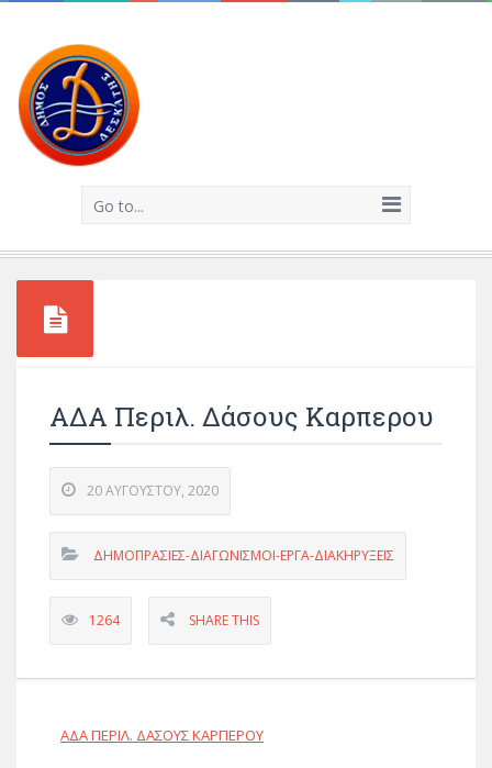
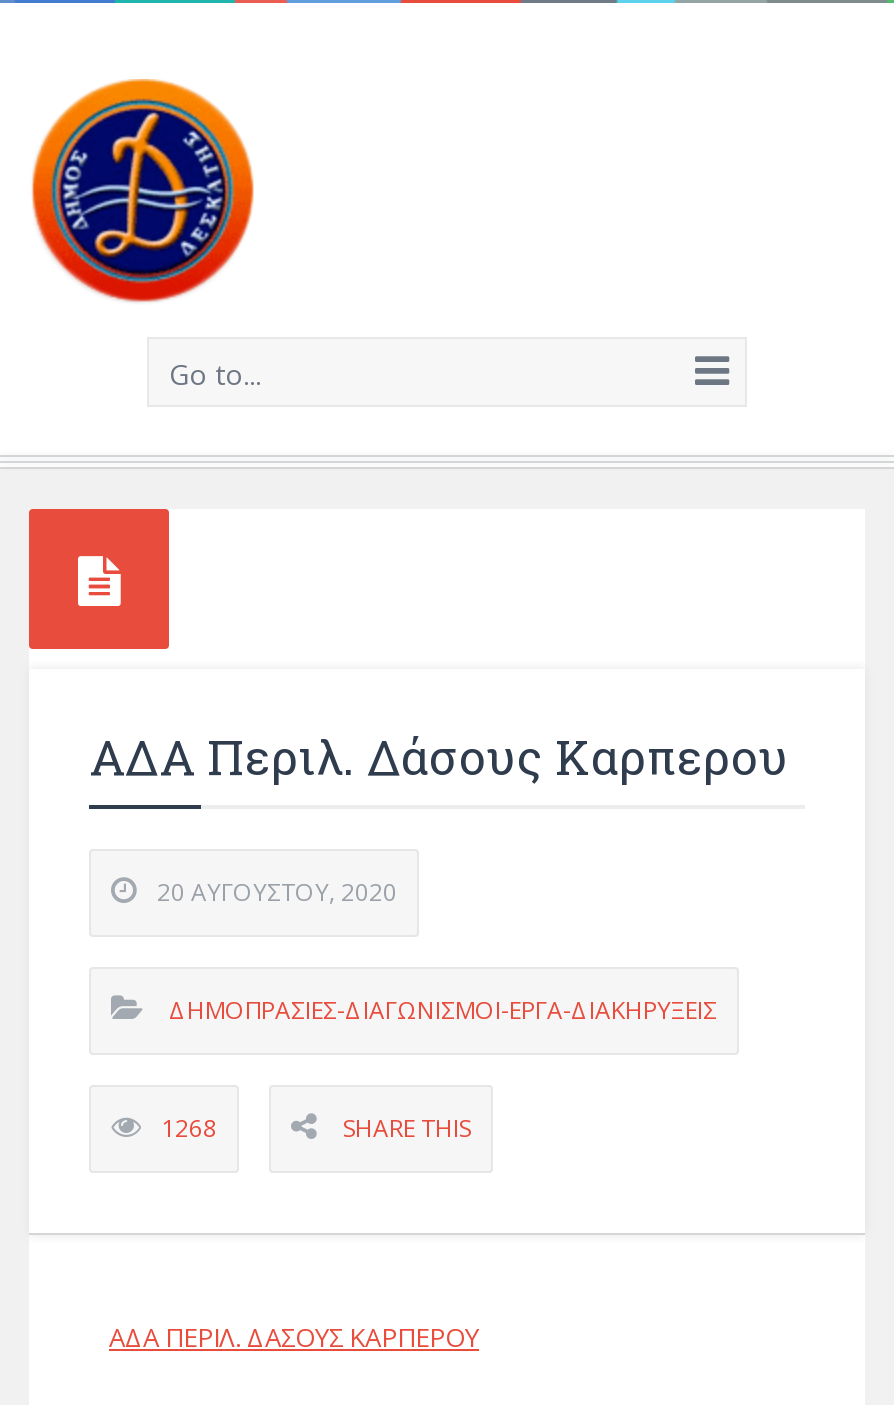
[89,611,120,630] 1264 -> [161,1111,217,1145] 1268

